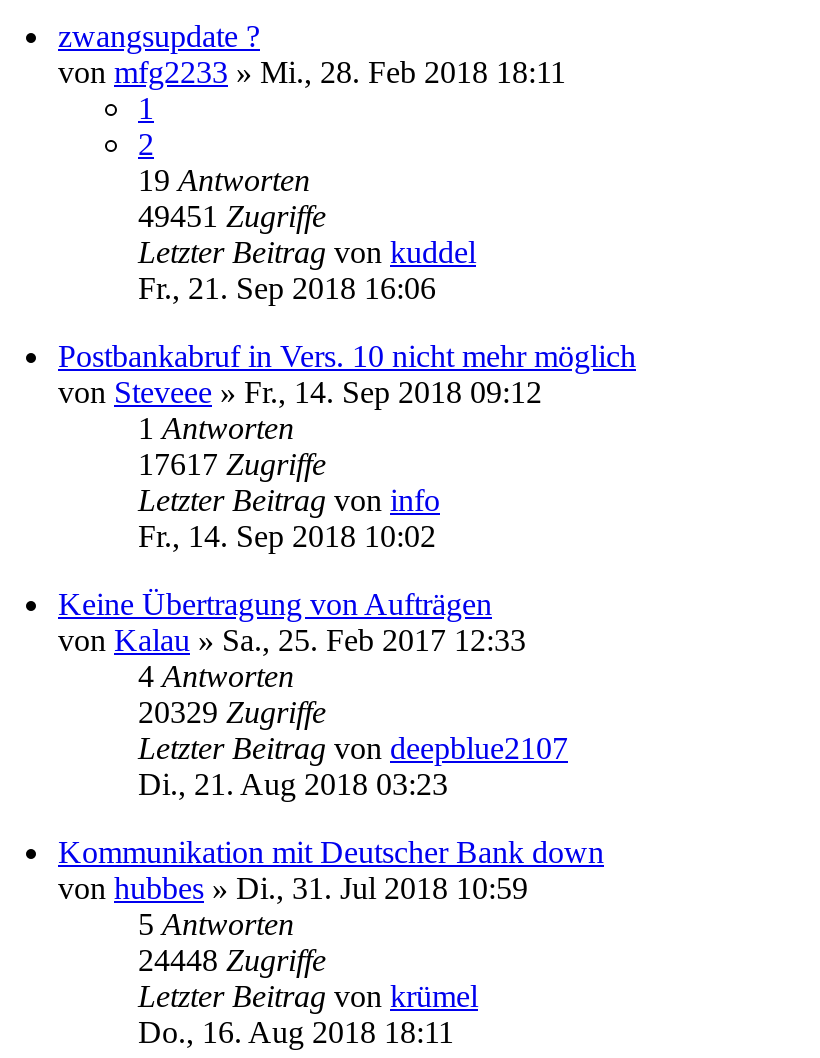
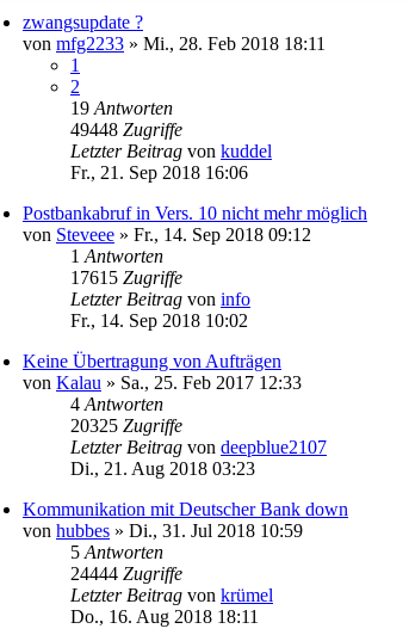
[138,199,326,233] 49451 Zugriffe -> [70,119,182,140] 49448 Zugriffe
[138,447,326,481] 17617 Zugriffe -> [70,267,182,288] 17615 Zugriffe
[138,695,326,729] 20329 Zugriffe -> [70,415,182,436] 20325 Zugriffe
[138,943,326,977] 24448 Zugriffe -> [70,563,182,584] 24444 Zugriffe

